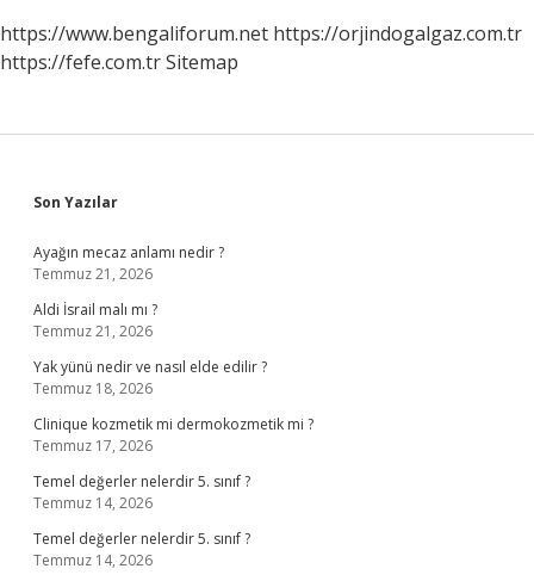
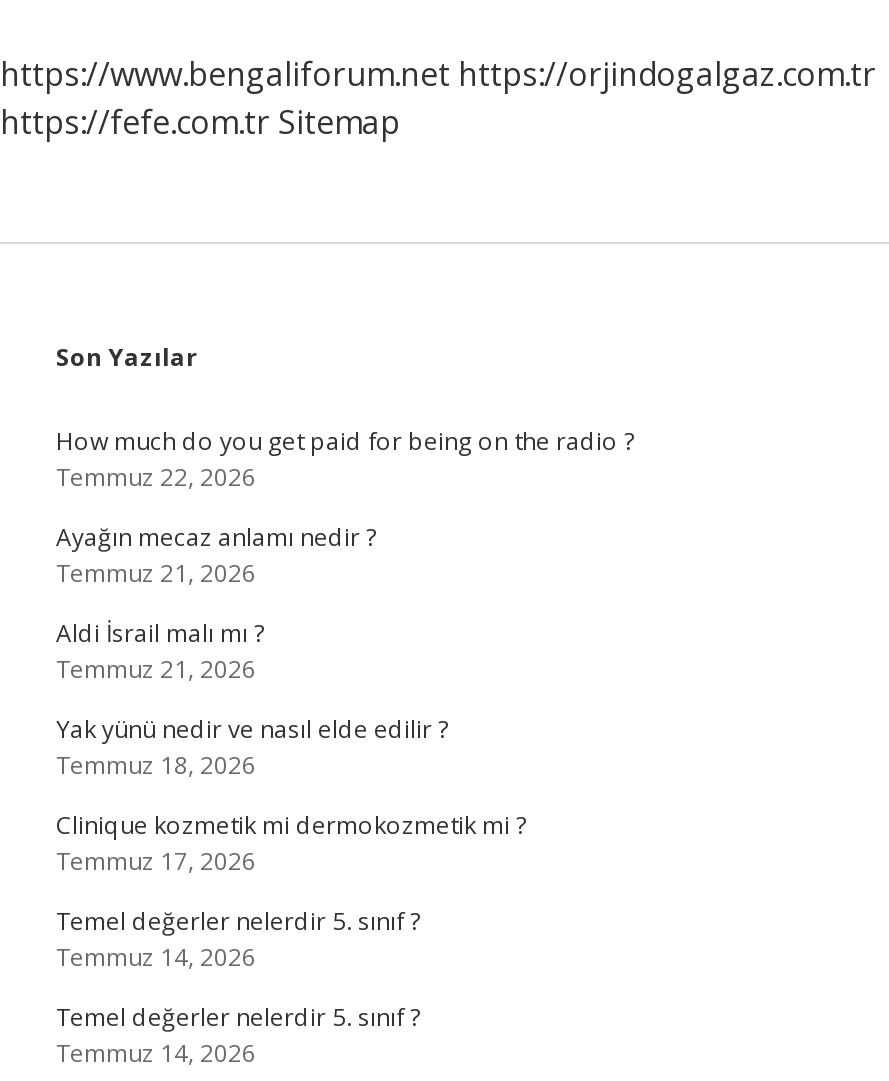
none -> [56,424,634,494] How much do you get paid for being on the radio ? | Temmuz 22, 2026

